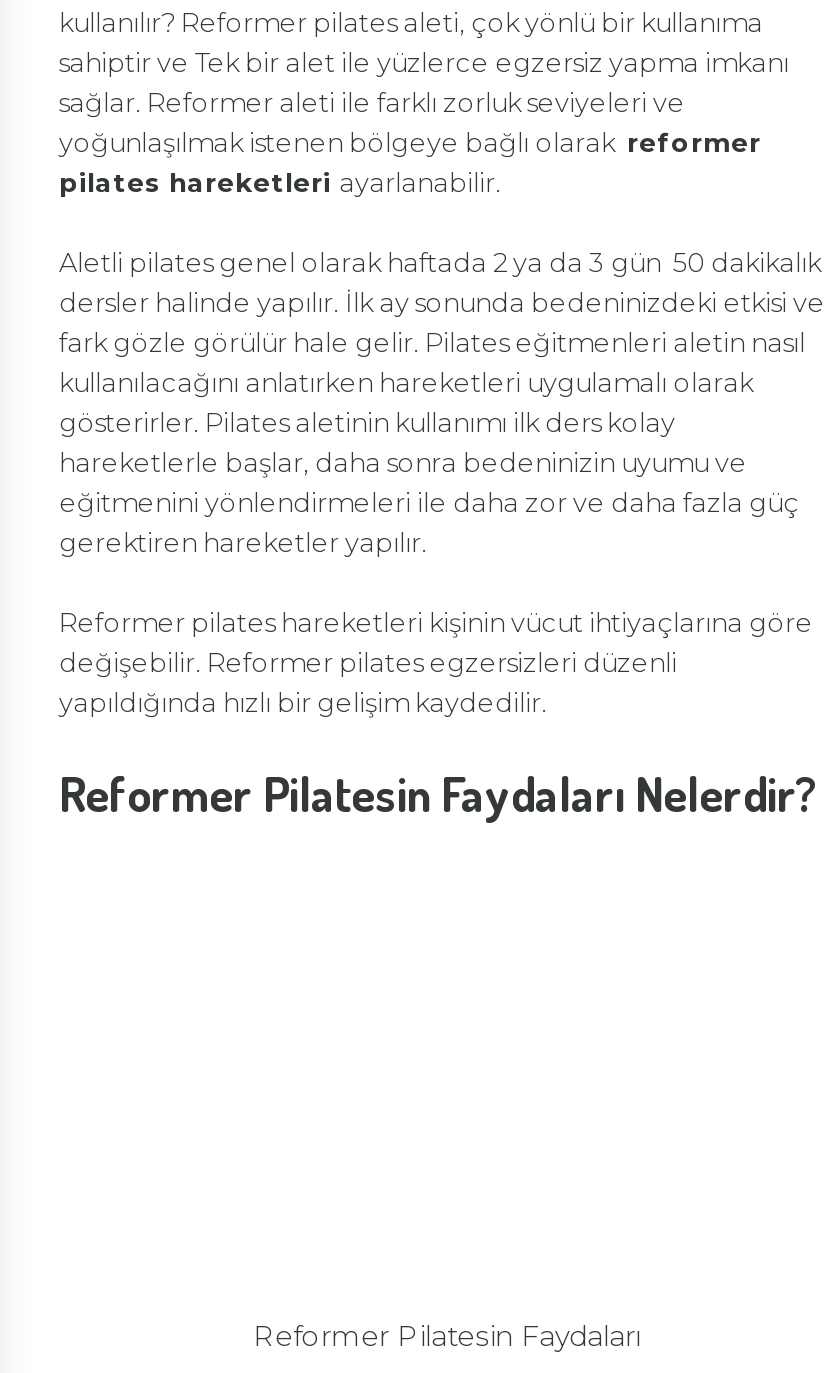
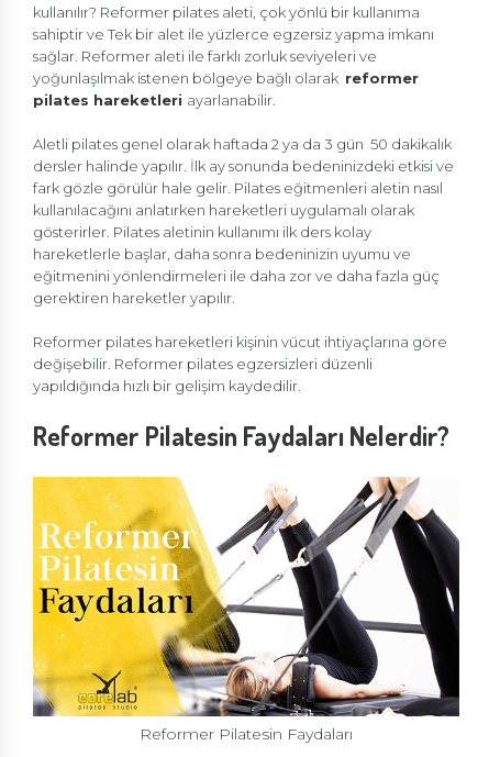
none -> [32,476,460,717] [image]

